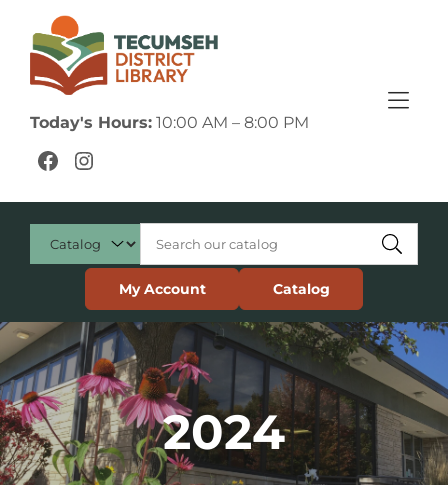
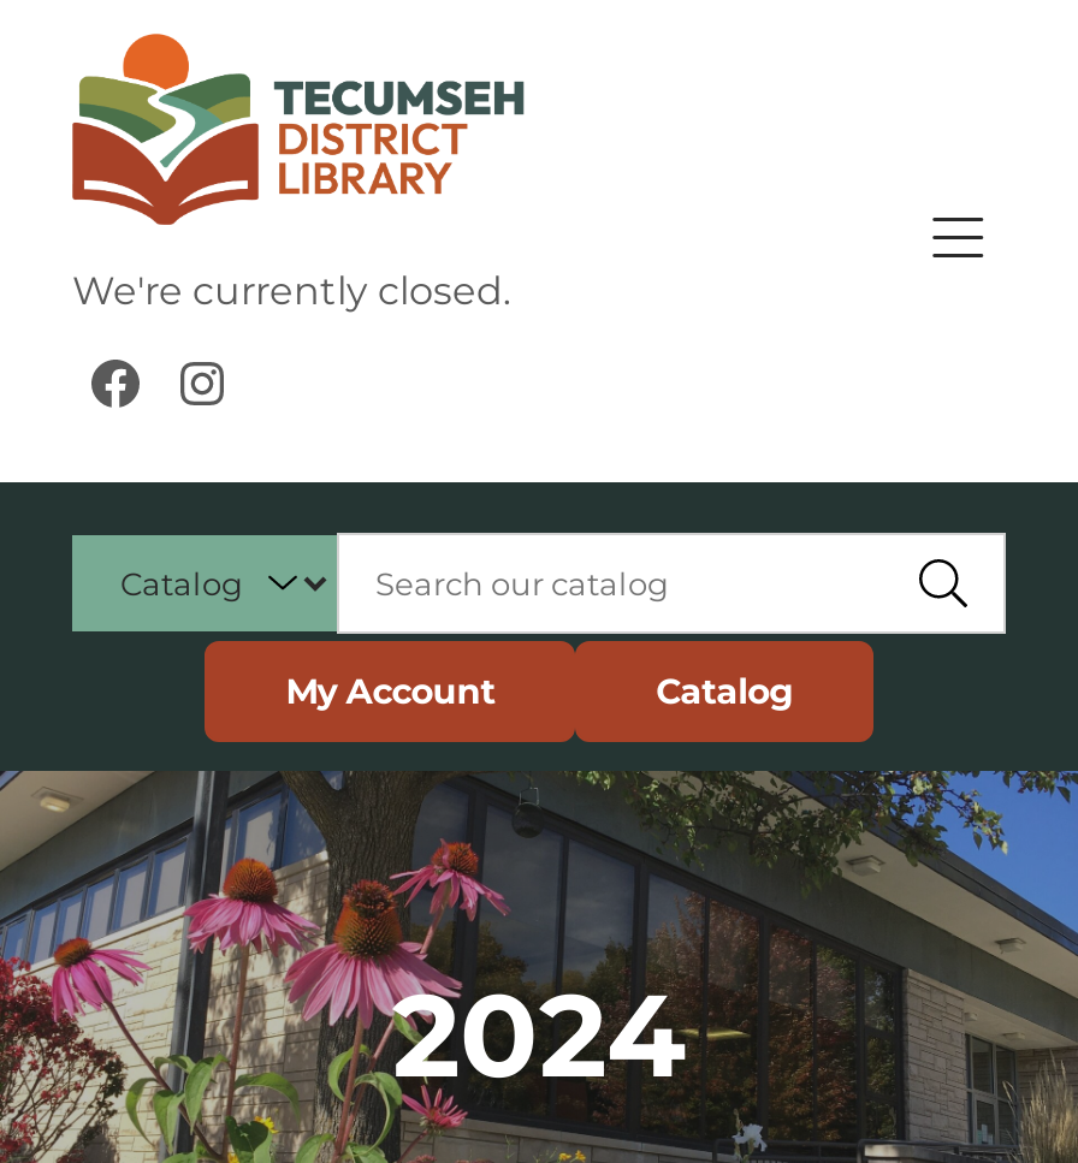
[30,113,309,132] Today's Hours: 10:00 AM – 8:00 PM -> [72,268,510,314] We're currently closed.

